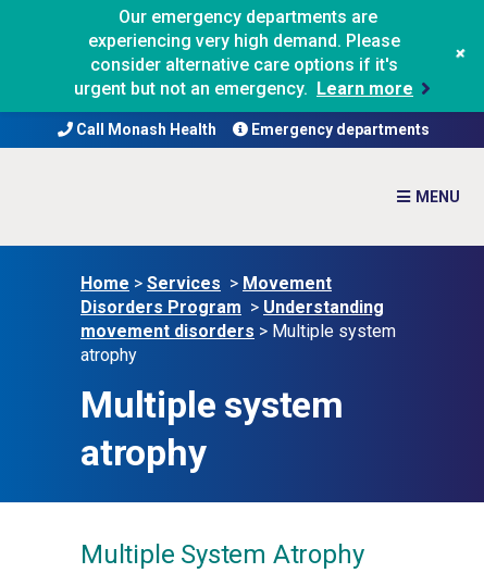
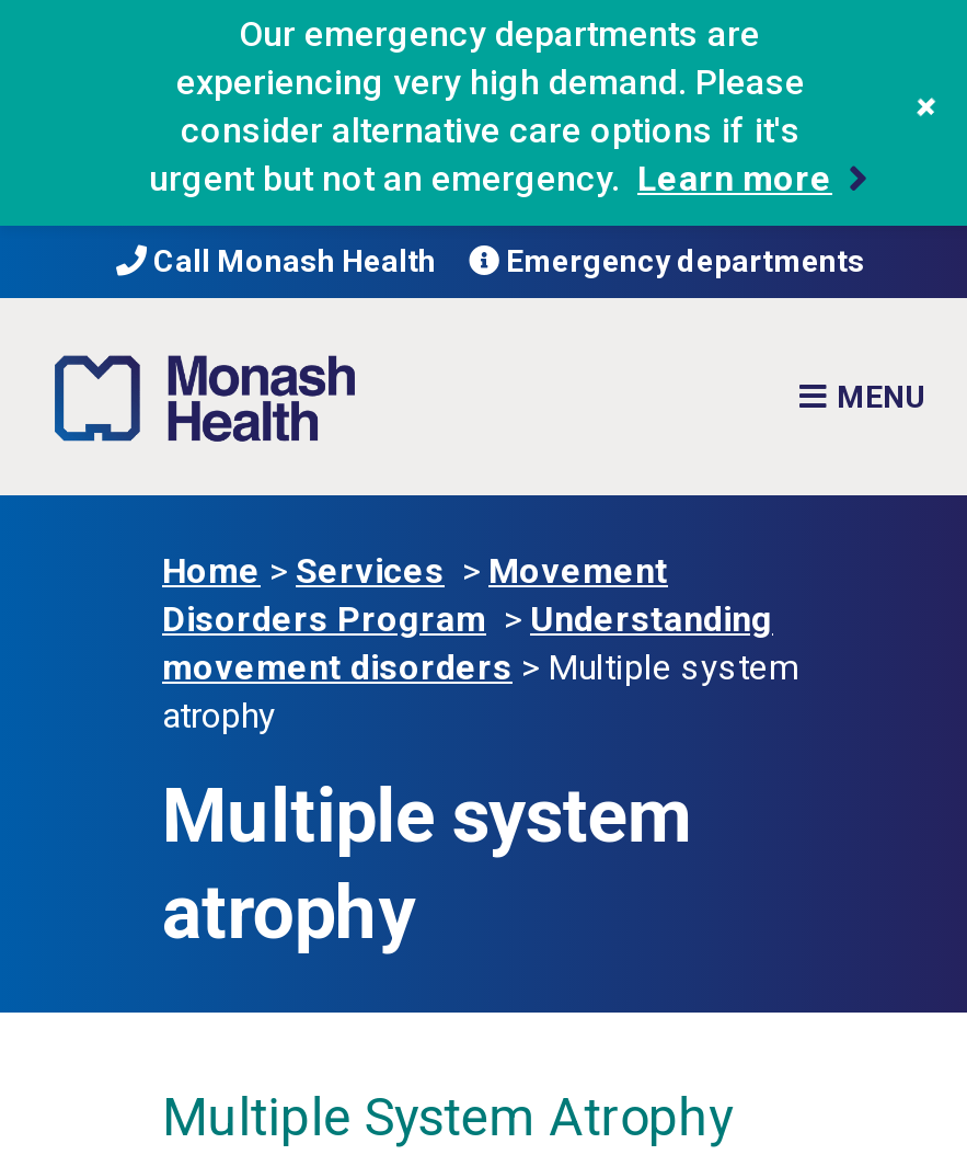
none -> [53,353,142,443] [image]
none -> [166,353,357,445] [image]

